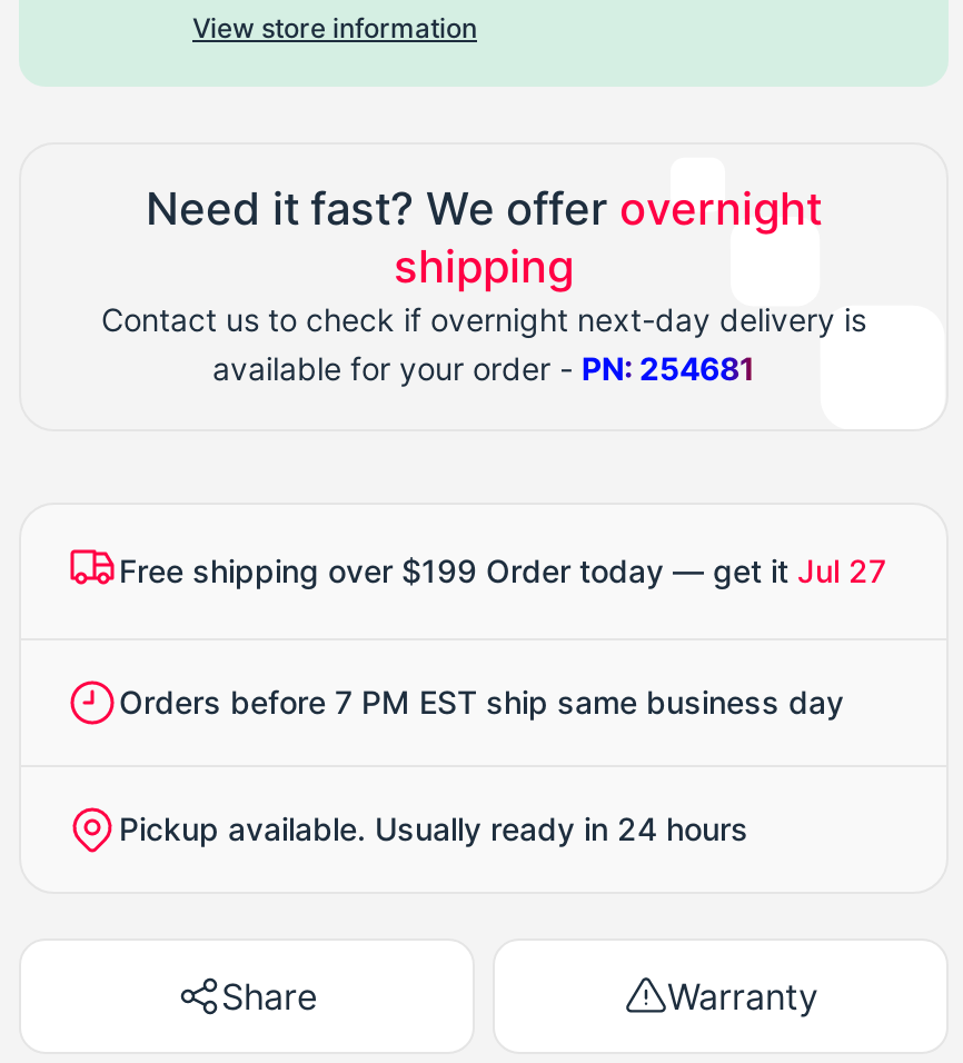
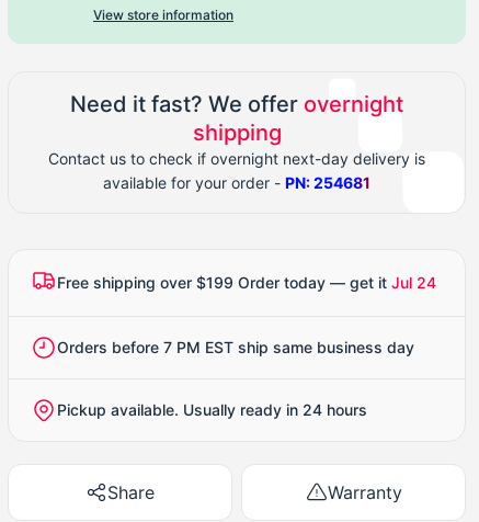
[119,552,886,590] Free shipping over $199 Order today — get it Jul 27 -> [57,273,436,292] Free shipping over $199 Order today — get it Jul 24

